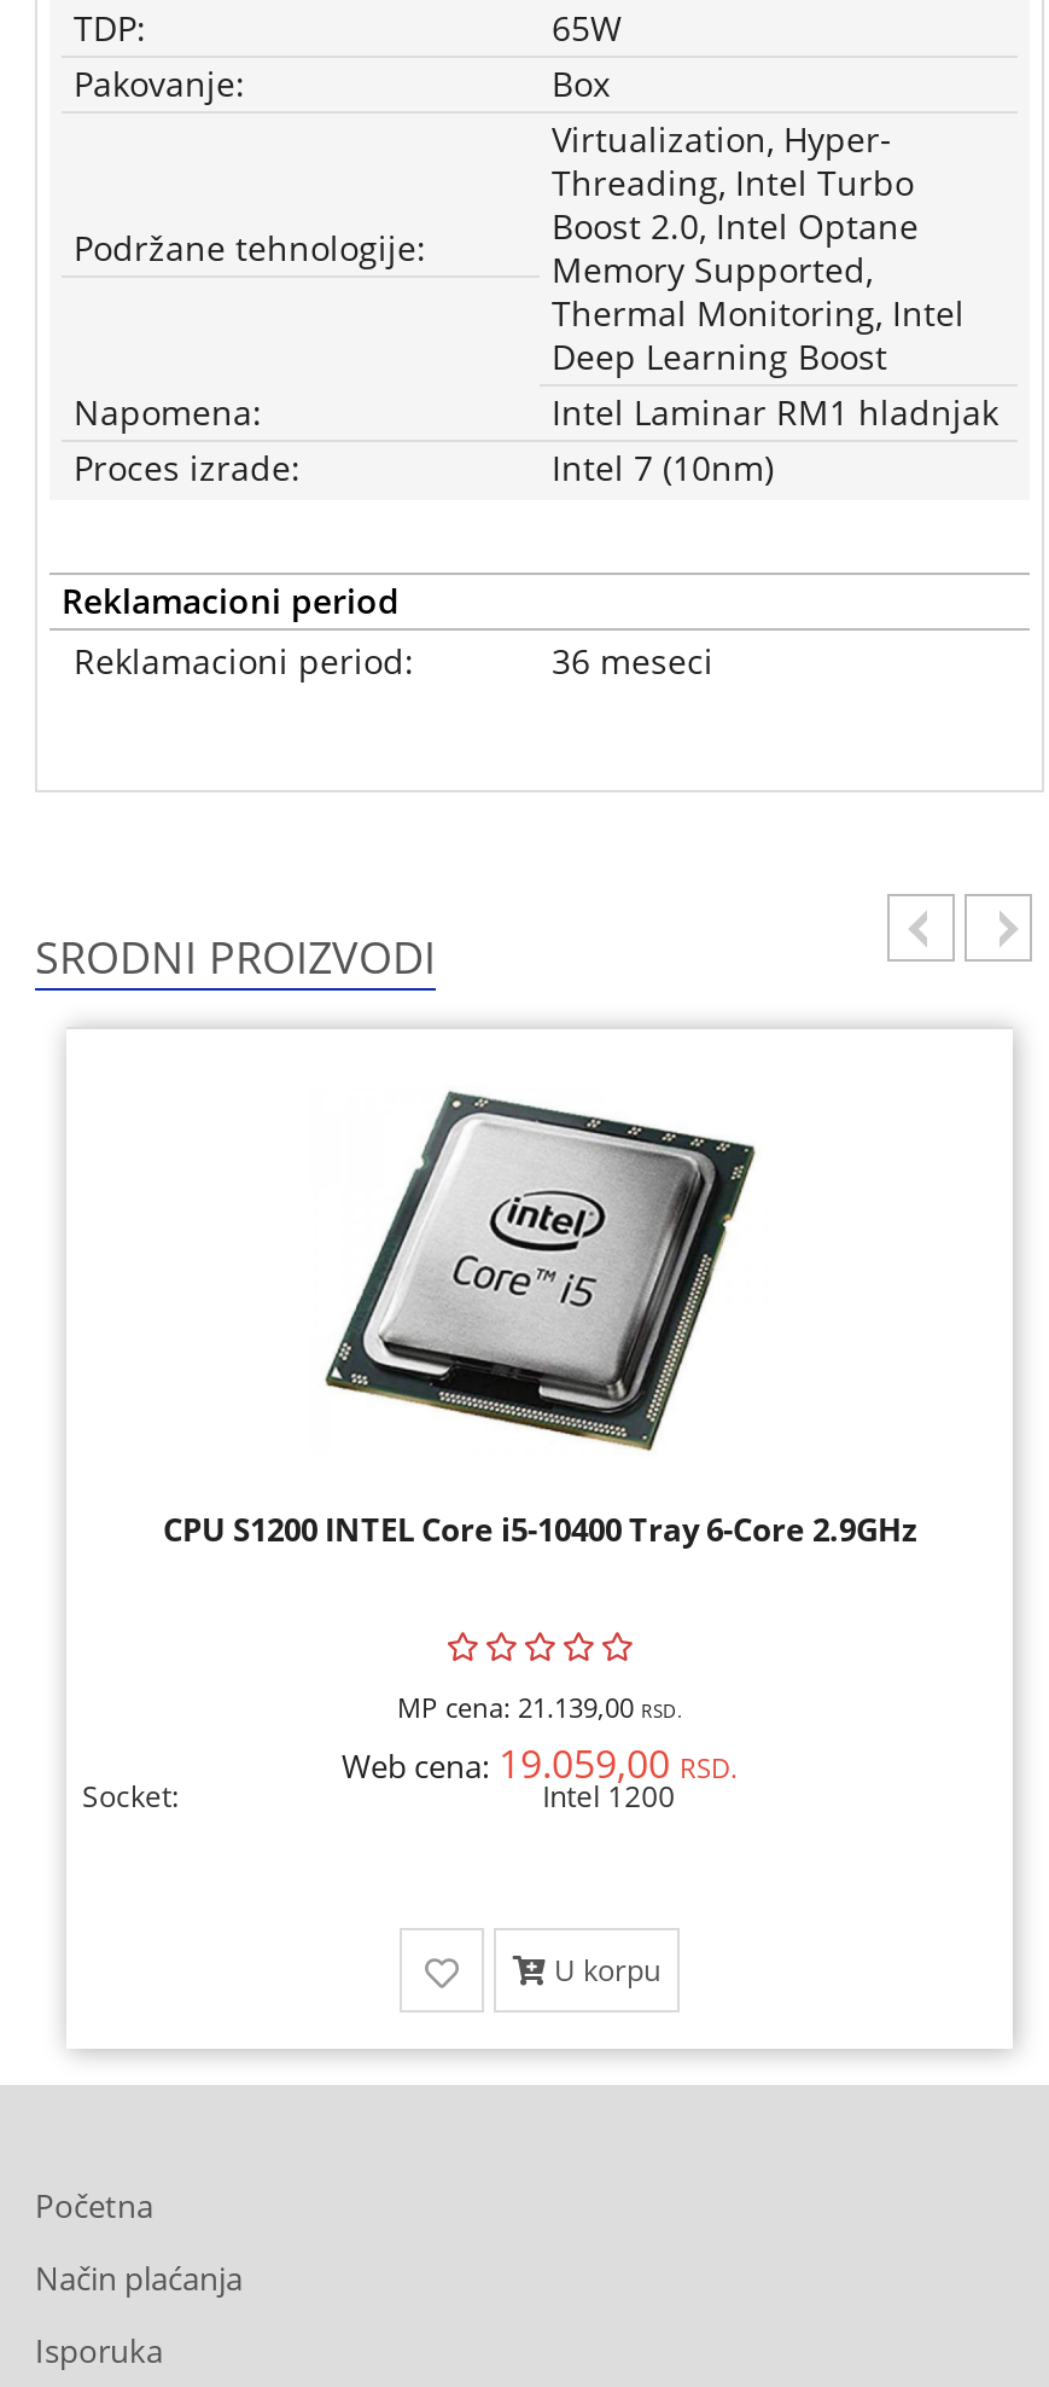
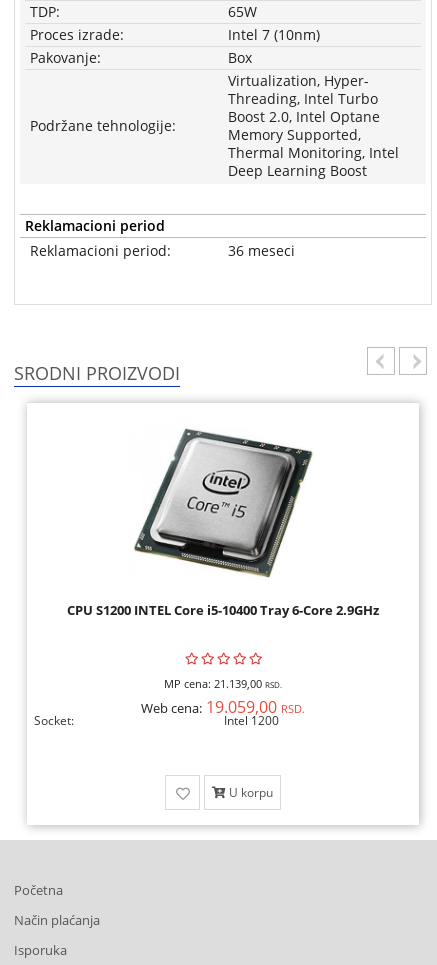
moved [74,60,965,379] -> [30,48,399,180]: Pakovanje: | Box | Podržane tehnologije: | ... | Thermal Monitoring, Intel | Deep Learning Boost
[74,389,998,435] Napomena: | Intel Laminar RM1 hladnjak -> none
moved [74,445,774,490] -> [30,25,320,44]: Proces izrade: | Intel 7 (10nm)

